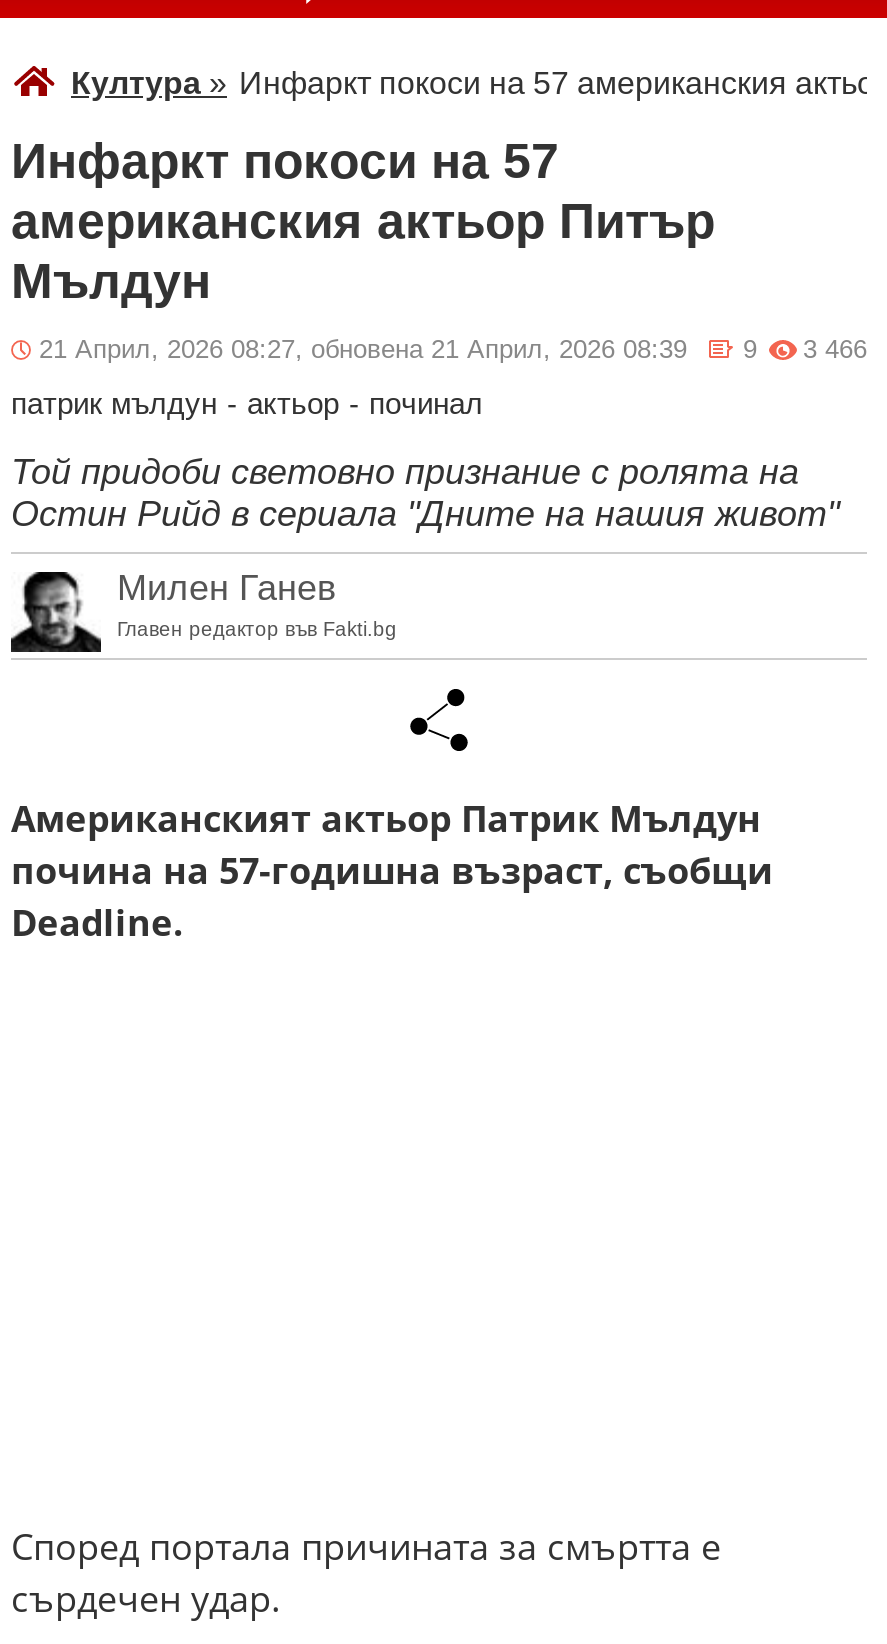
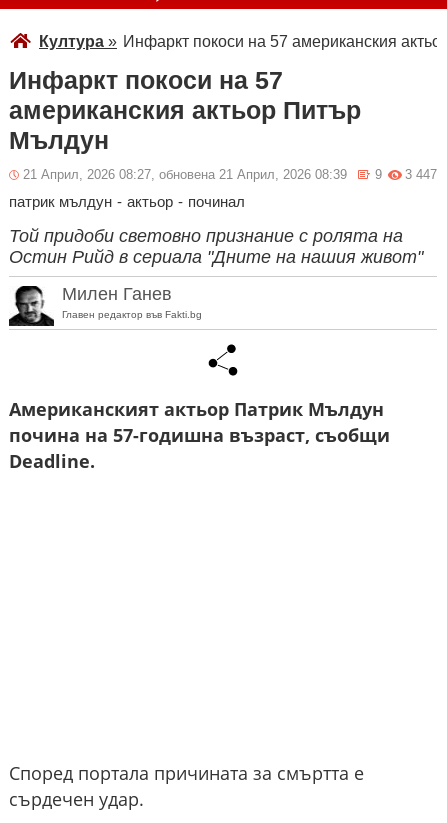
[39,334,867,364] 21 Април, 2026 08:27, обновена 21 Април, 2026 08:39 9 3 466 -> [23,167,437,182] 21 Април, 2026 08:27, обновена 21 Април, 2026 08:39 9 3 447

